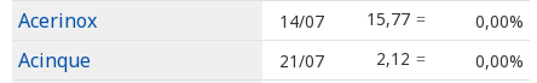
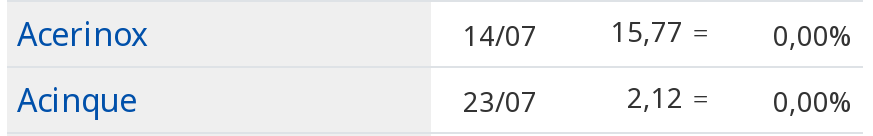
[279,49,324,72] 21/07 -> [463,82,537,120] 23/07

